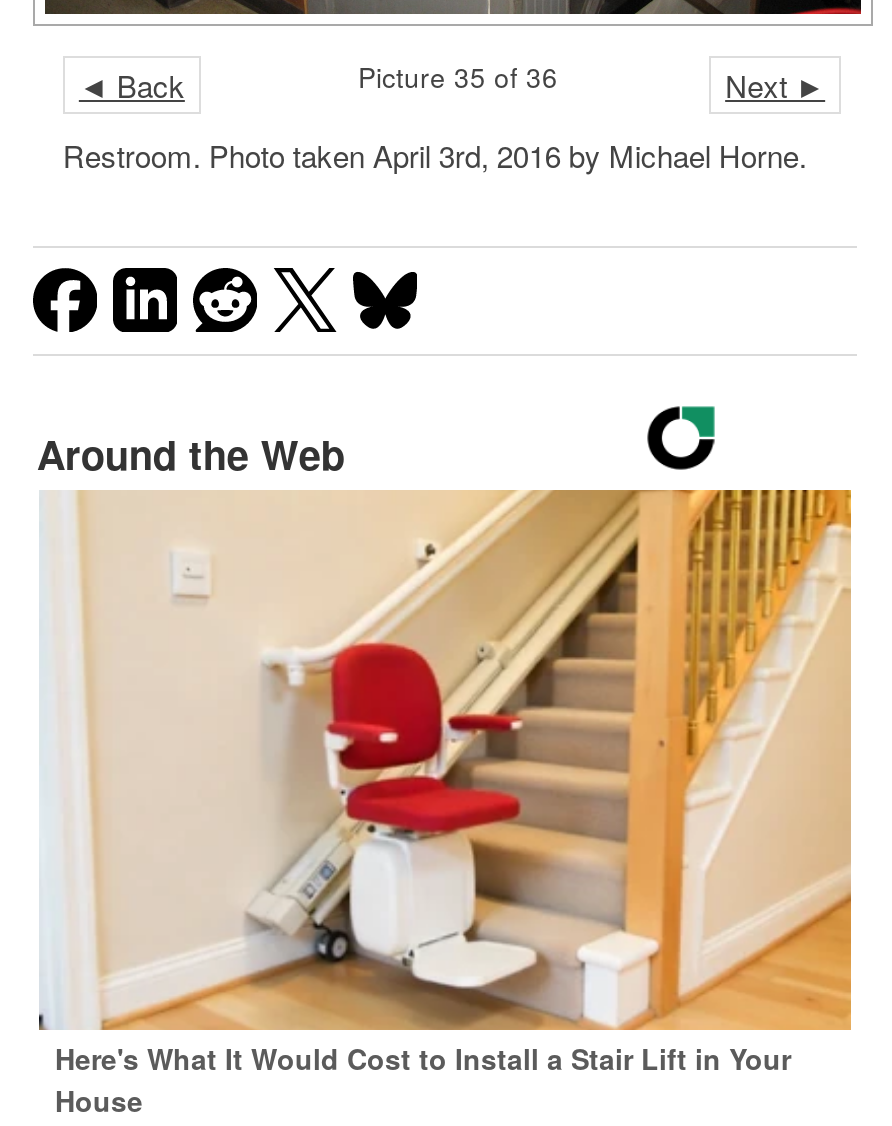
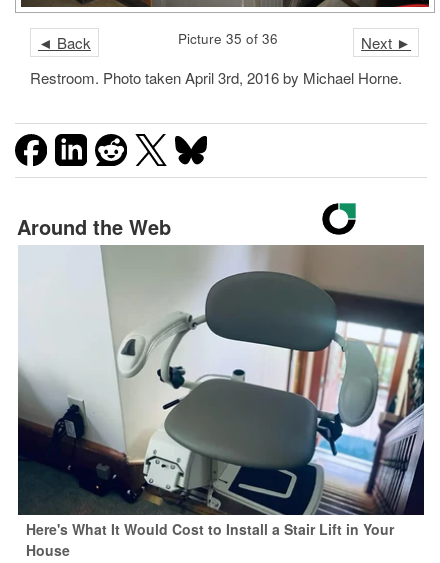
[39,488,853,1032] [image] -> [17,244,425,516] [image]

